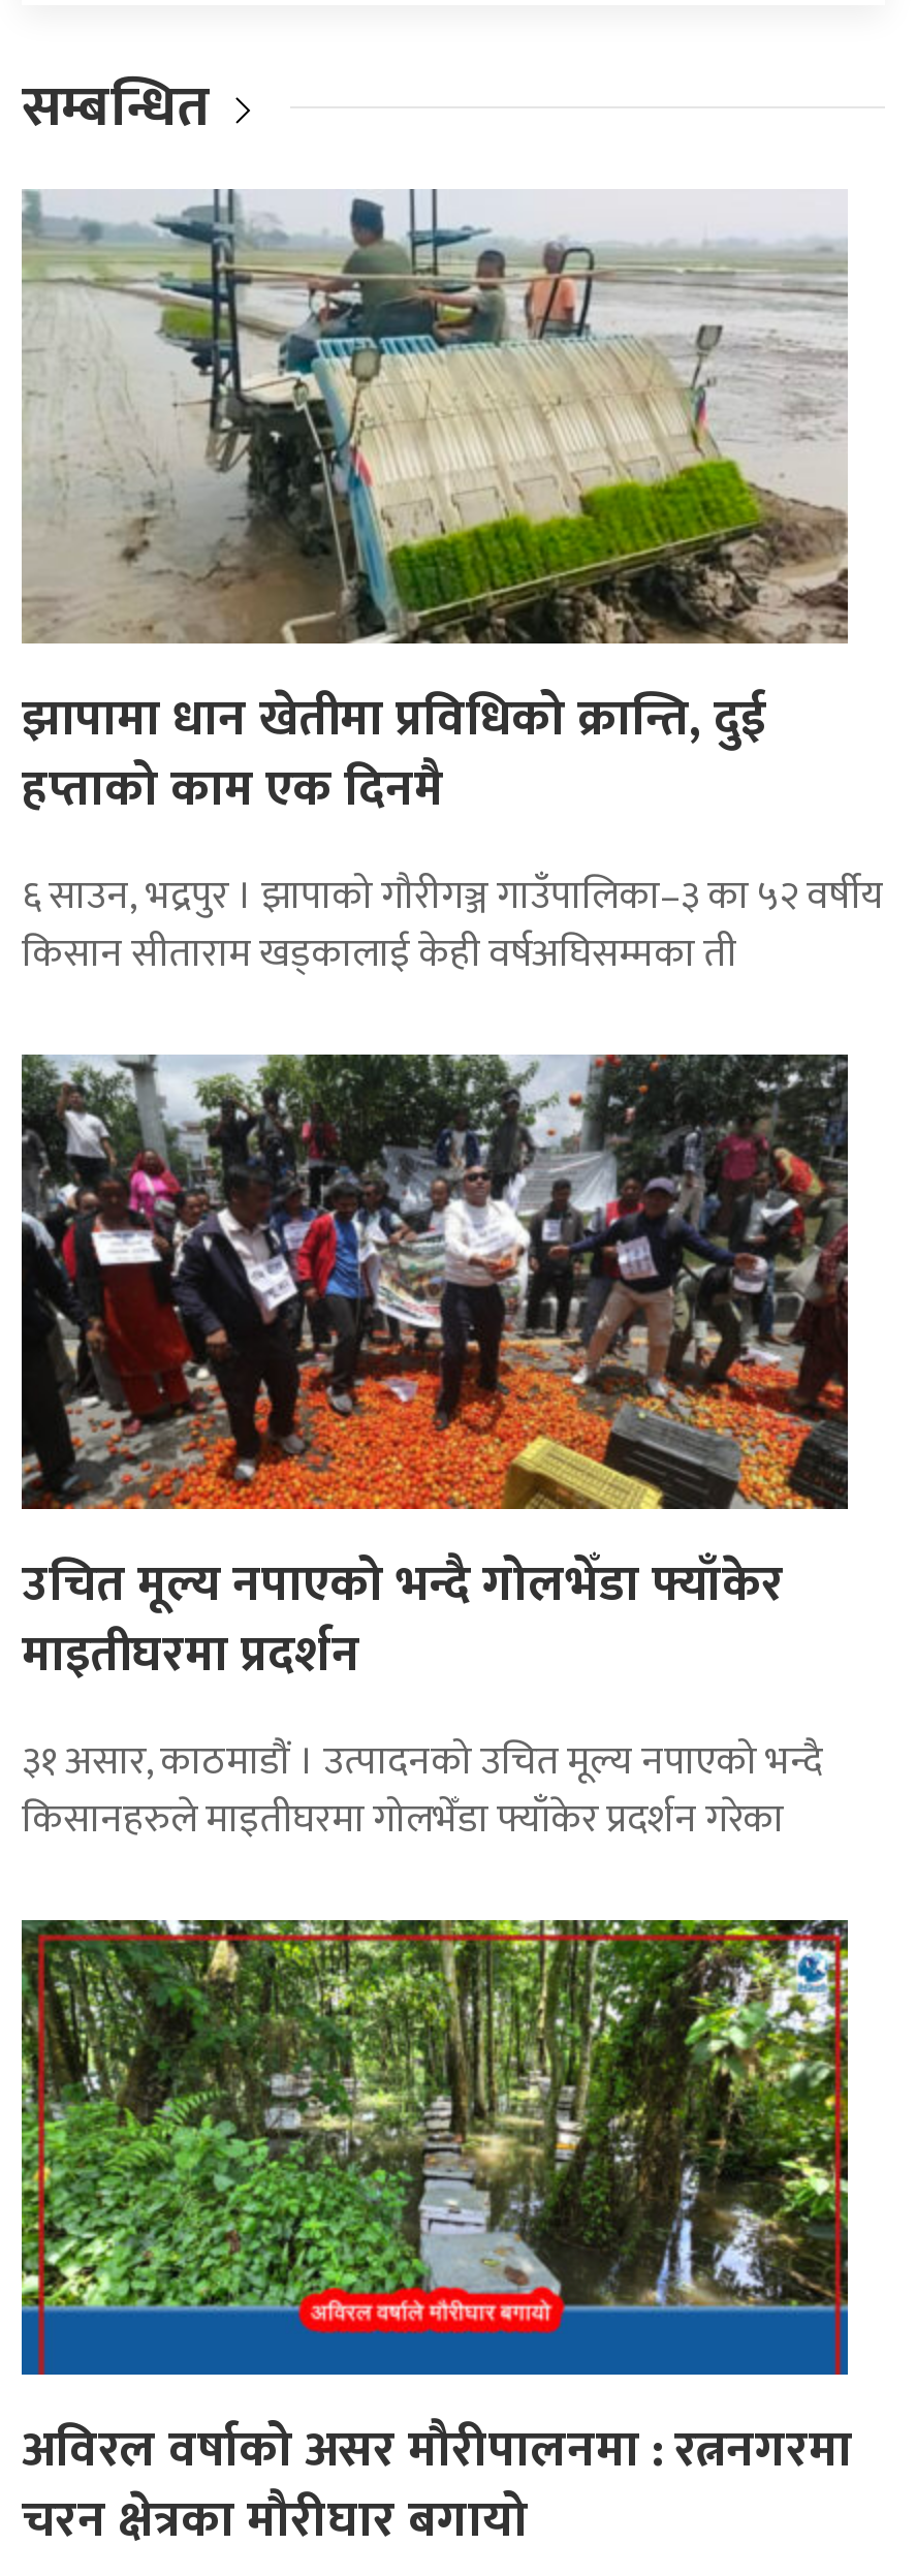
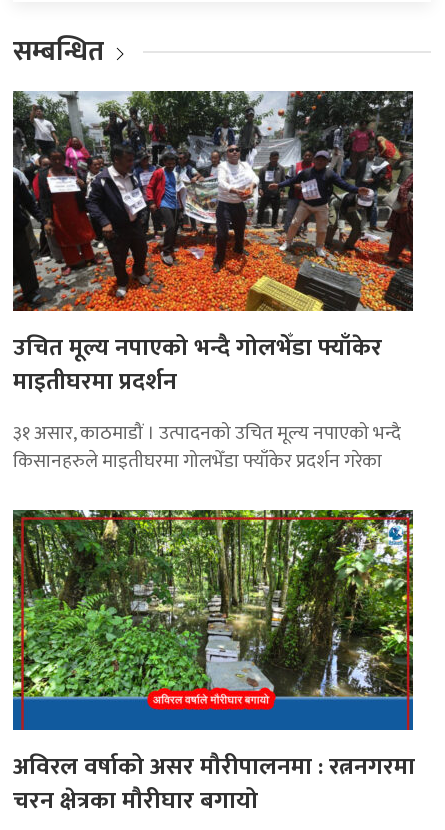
[22,190,883,985] [image] | झापामा धान खेतीमा प्रविधिको क्रान्ति, दुई | हप्ताको काम एक दिनमै | ६ साउन, भद्रपुर । झापाको गौरीगञ्ज गाउँपालिका–३ का ५२ वर्षीय | किसान सीताराम खड्कालाई केही वर्षअघिसम्मका ती -> none

